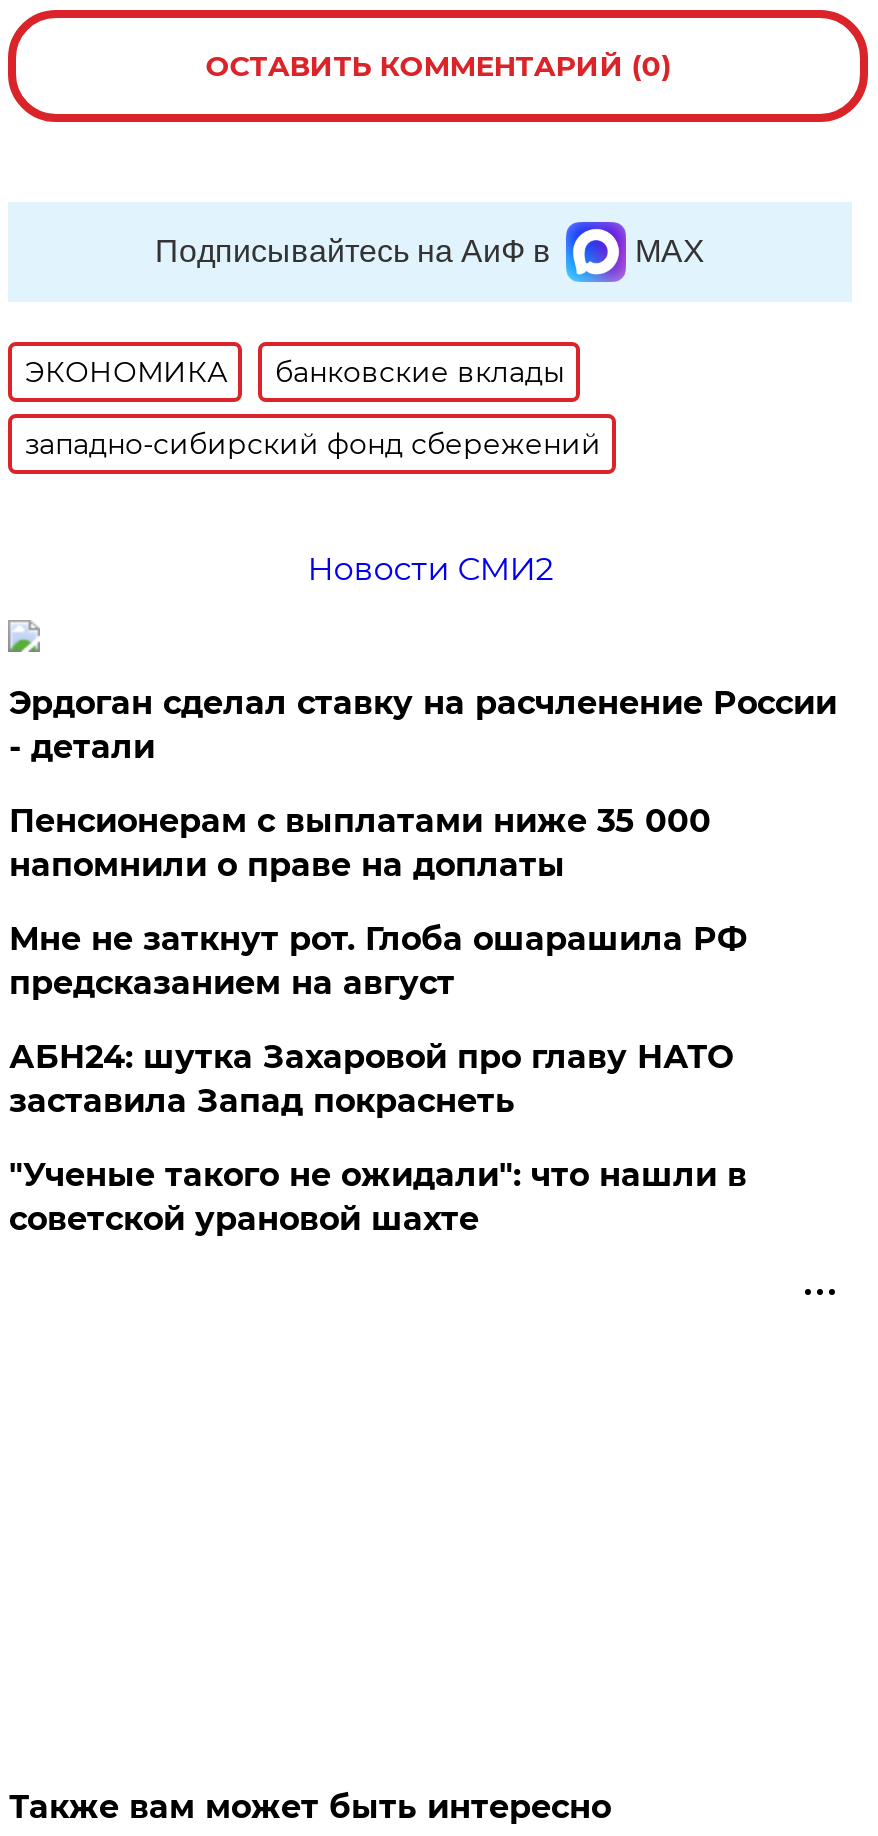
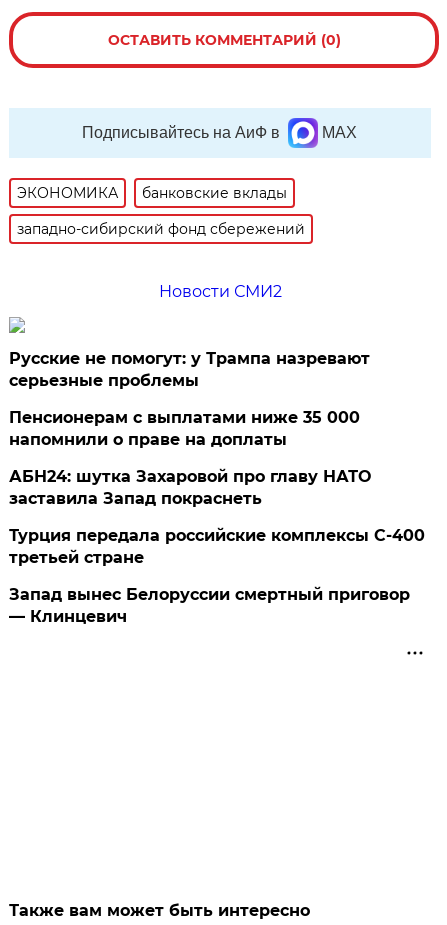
[9,684,837,766] Эрдоган сделал ставку на расчленение России | - детали -> [9,349,370,390] Русские не помогут: у Трампа назревают | серьезные проблемы
[9,920,747,1002] Мне не заткнут рот. Глоба ошарашила РФ | предсказанием на август -> none
moved [9,1038,733,1120] -> [9,467,371,508]: АБН24: шутка Захаровой про главу НАТО | заставила Запад покраснеть
[9,1156,747,1238] "Ученые такого не ожидали": что нашли в | советской урановой шахте -> [9,526,425,626] Турция передала российские комплексы С-400 | третьей стране | Запад вынес Белоруссии смертный приговор | — Клинцевич

